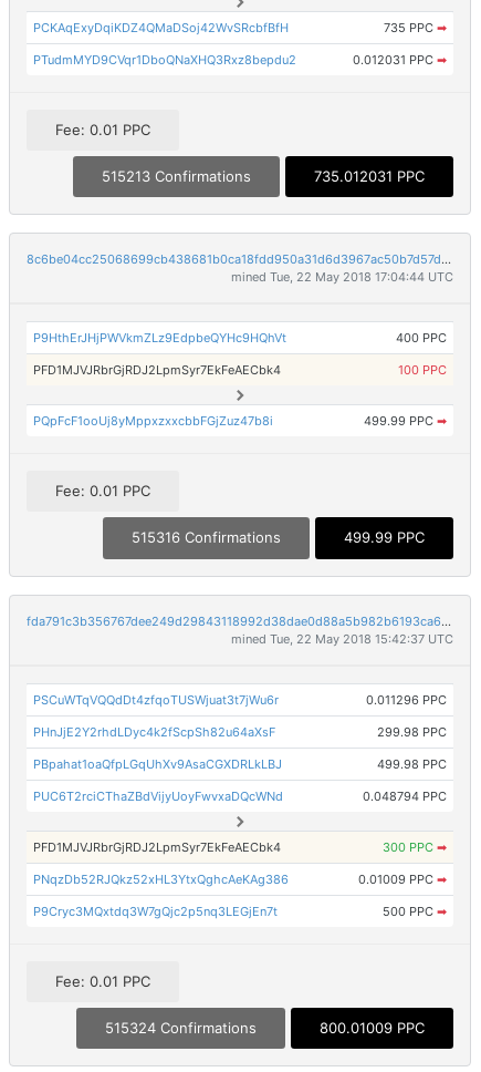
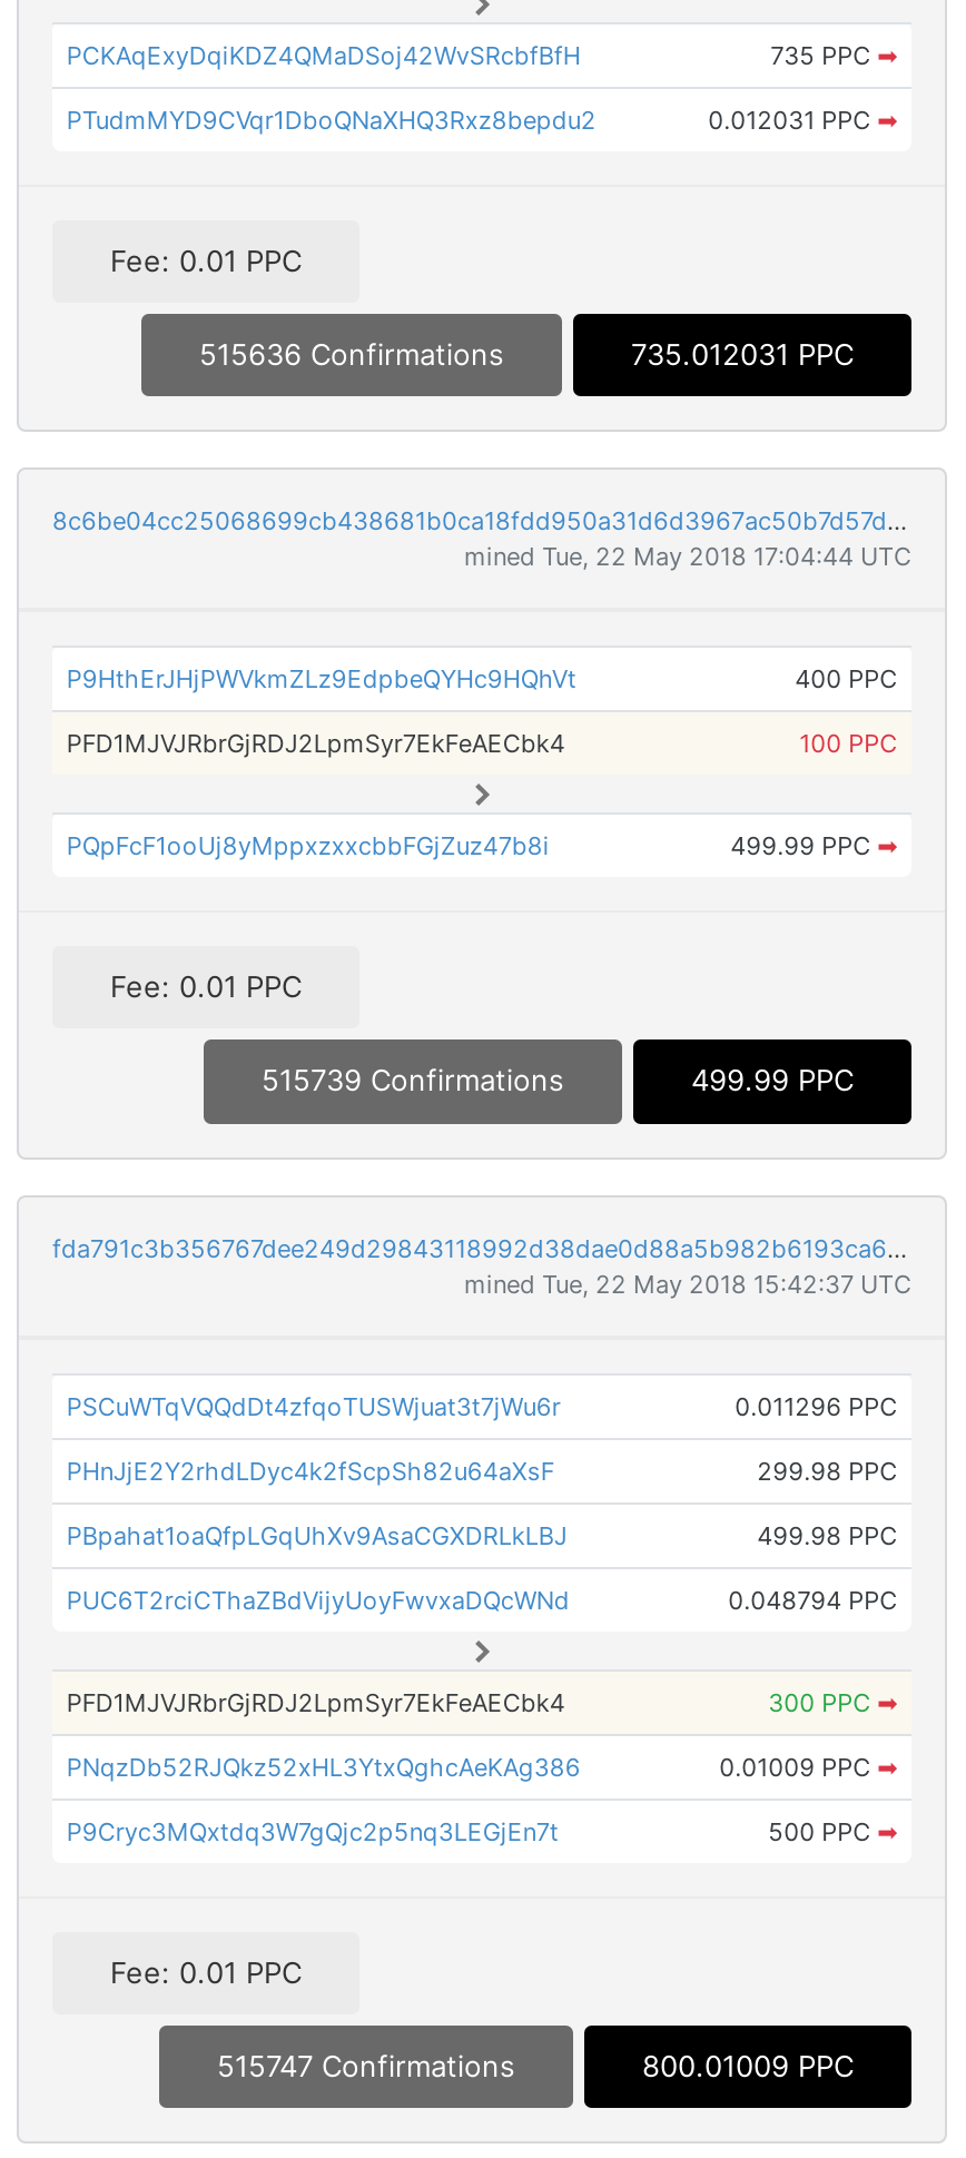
[102,167,251,185] 515213 Confirmations -> [199,336,504,372] 515636 Confirmations
[132,529,281,546] 515316 Confirmations -> [262,1063,564,1098] 515739 Confirmations
[105,1019,257,1036] 515324 Confirmations -> [217,2047,515,2083] 515747 Confirmations

